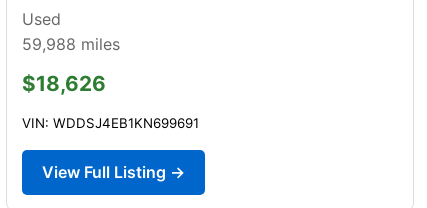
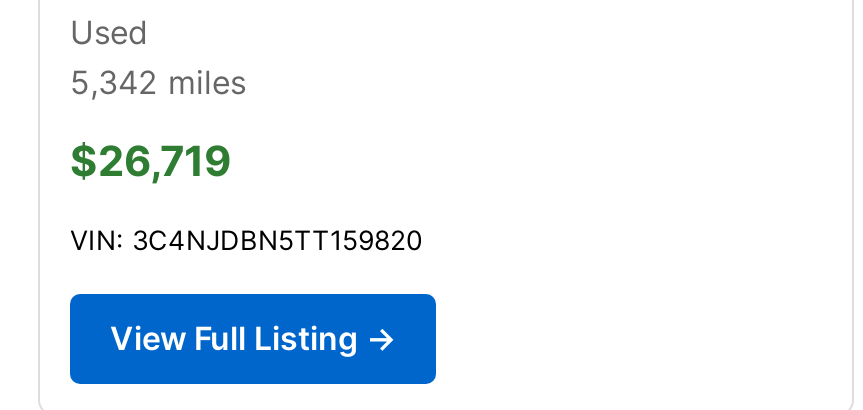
[22,34,120,54] 59,988 miles -> [70,62,246,102] 5,342 miles
[22,71,106,96] $18,626 -> [70,136,232,186] $26,719
[22,115,199,131] VIN: WDDSJ4EB1KN699691 -> [70,224,422,256] VIN: 3C4NJDBN5TT159820

